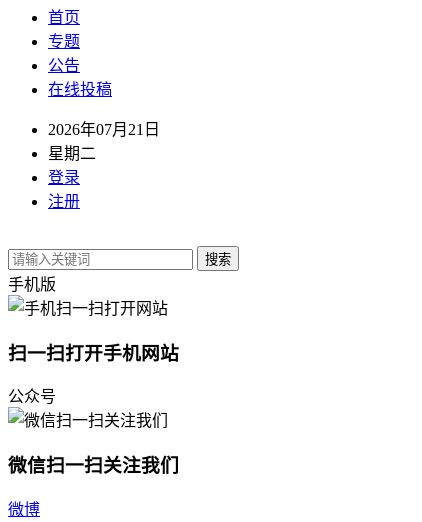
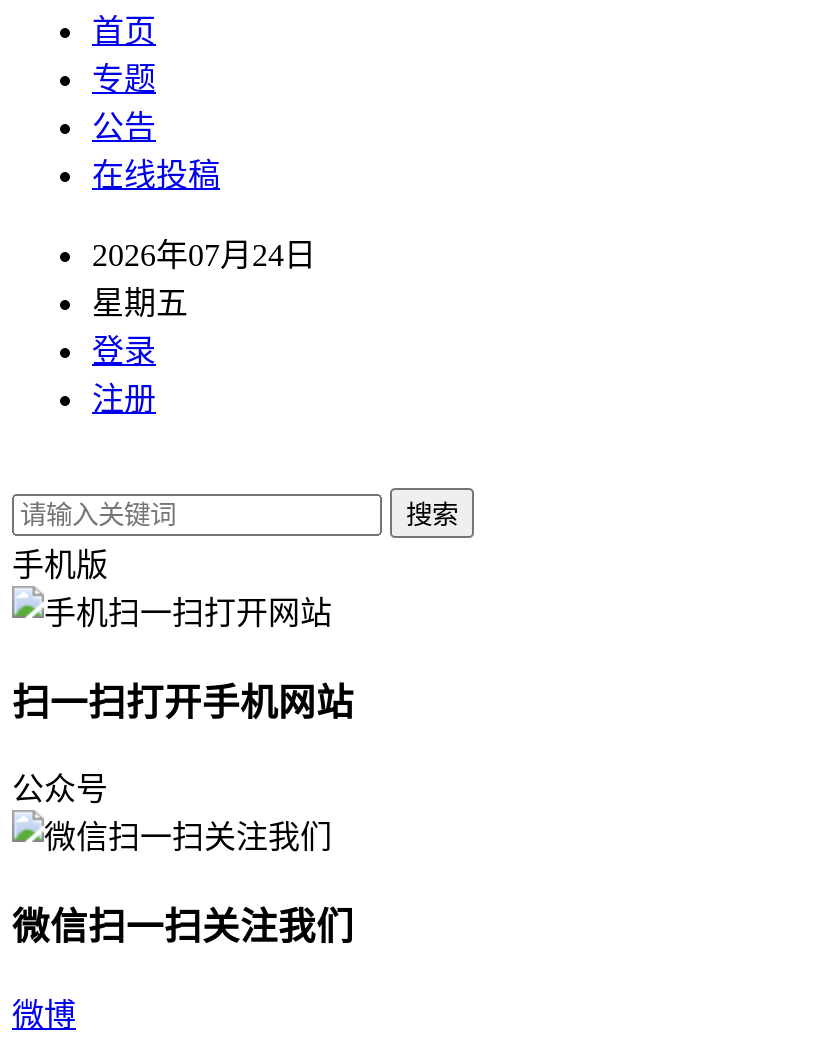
[48,121,160,138] 2026年07月21日 -> [92,238,316,272] 2026年07月24日
[48,145,96,162] 星期二 -> [92,286,188,320] 星期五

